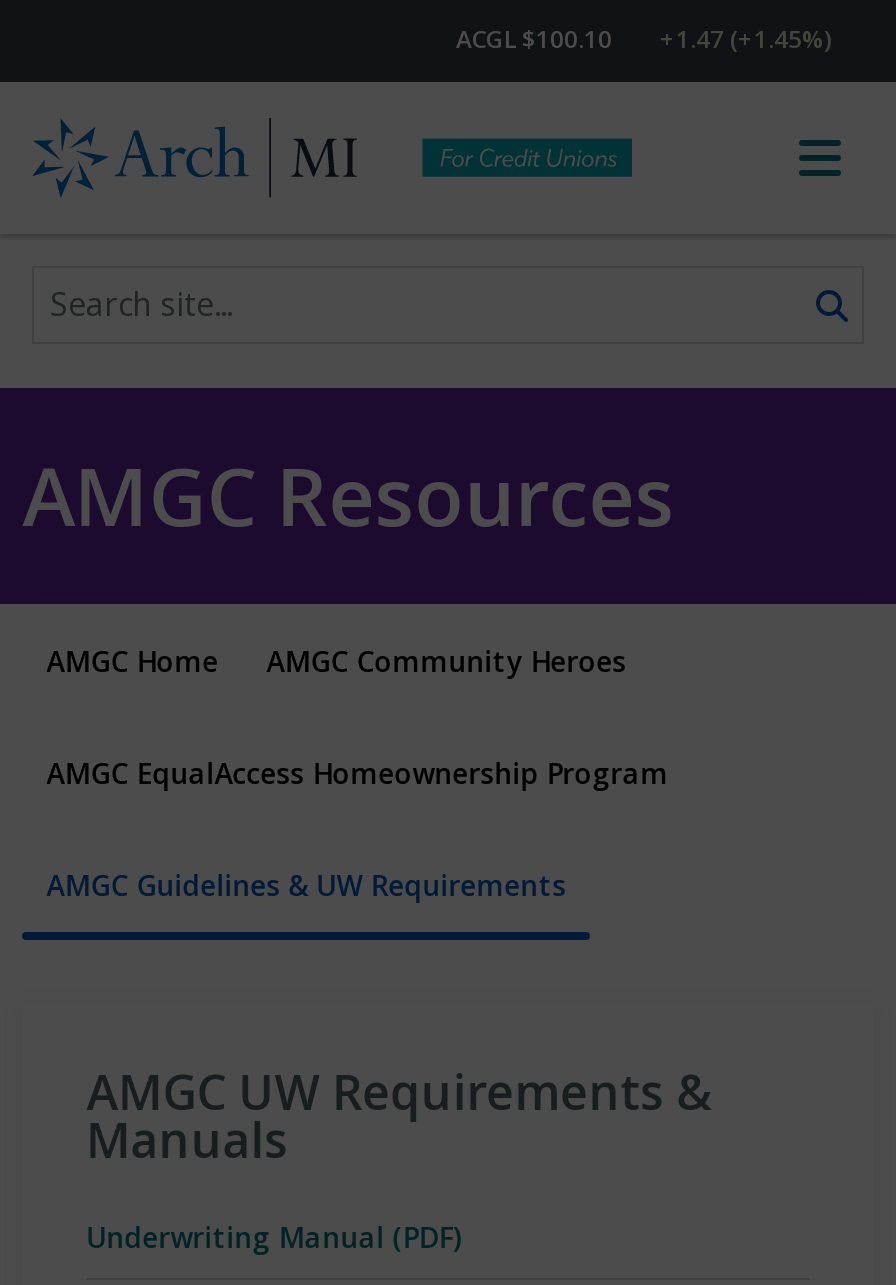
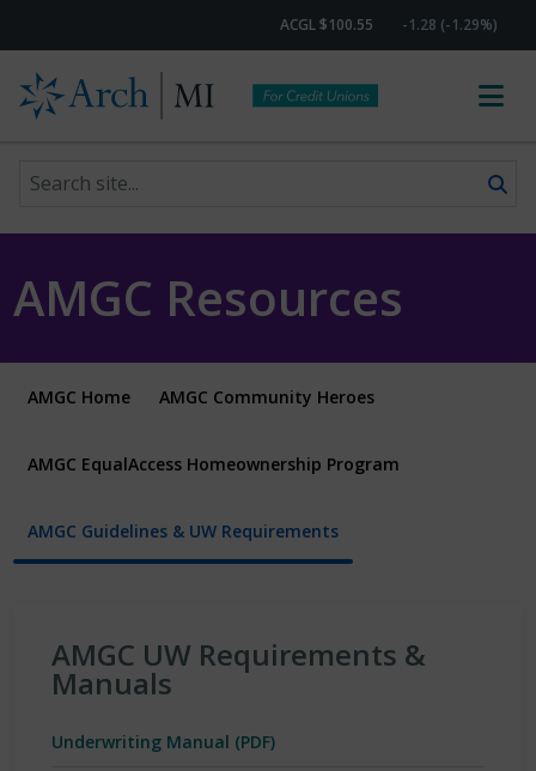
[456,22,612,56] ACGL $100.10 -> [280,14,373,35] ACGL $100.55
[660,22,832,56] +1.47 (+1.45%) -> [402,14,498,35] -1.28 (-1.29%)

